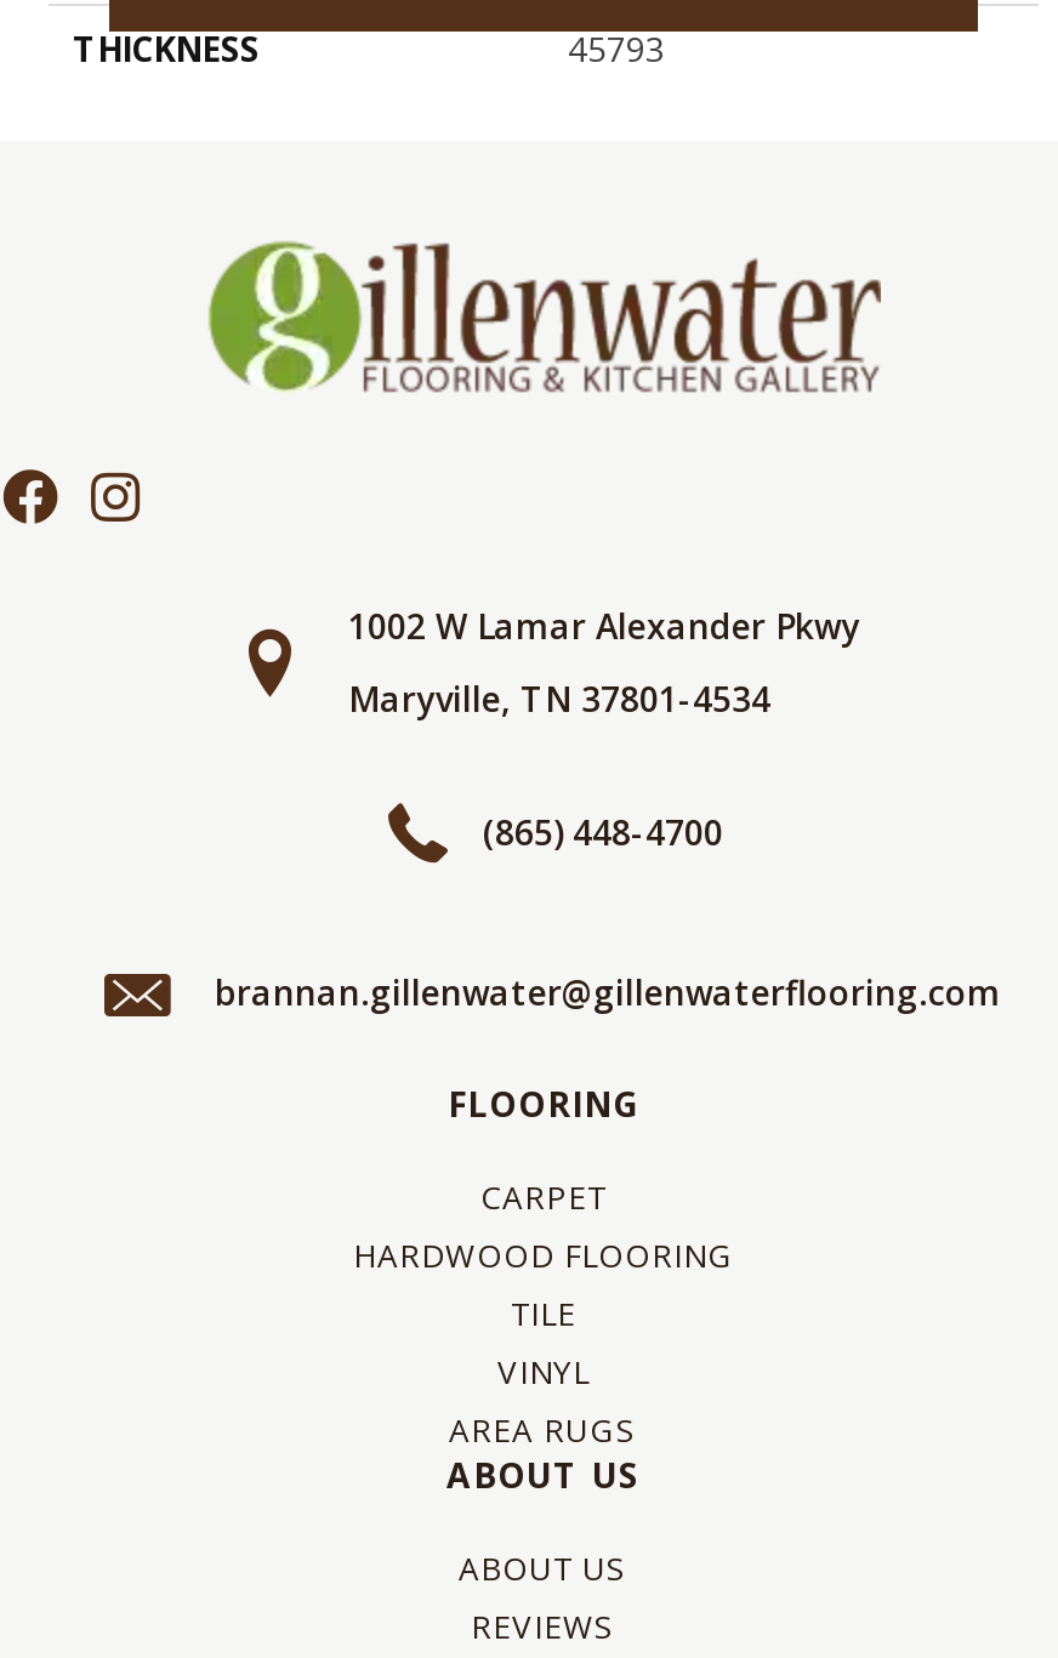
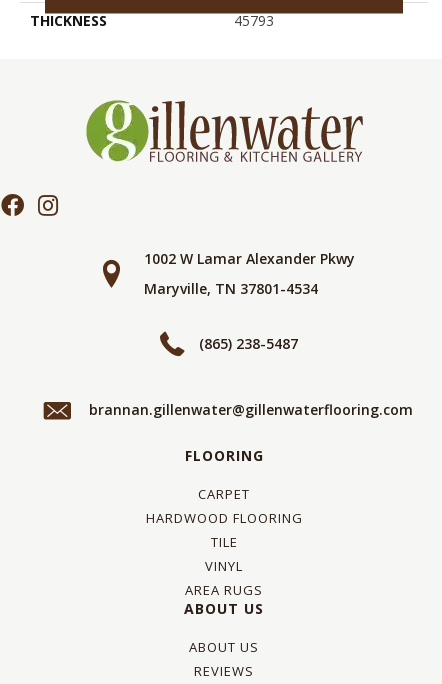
[483,809,723,855] (865) 448-4700 -> [199,334,298,353] (865) 238-5487

